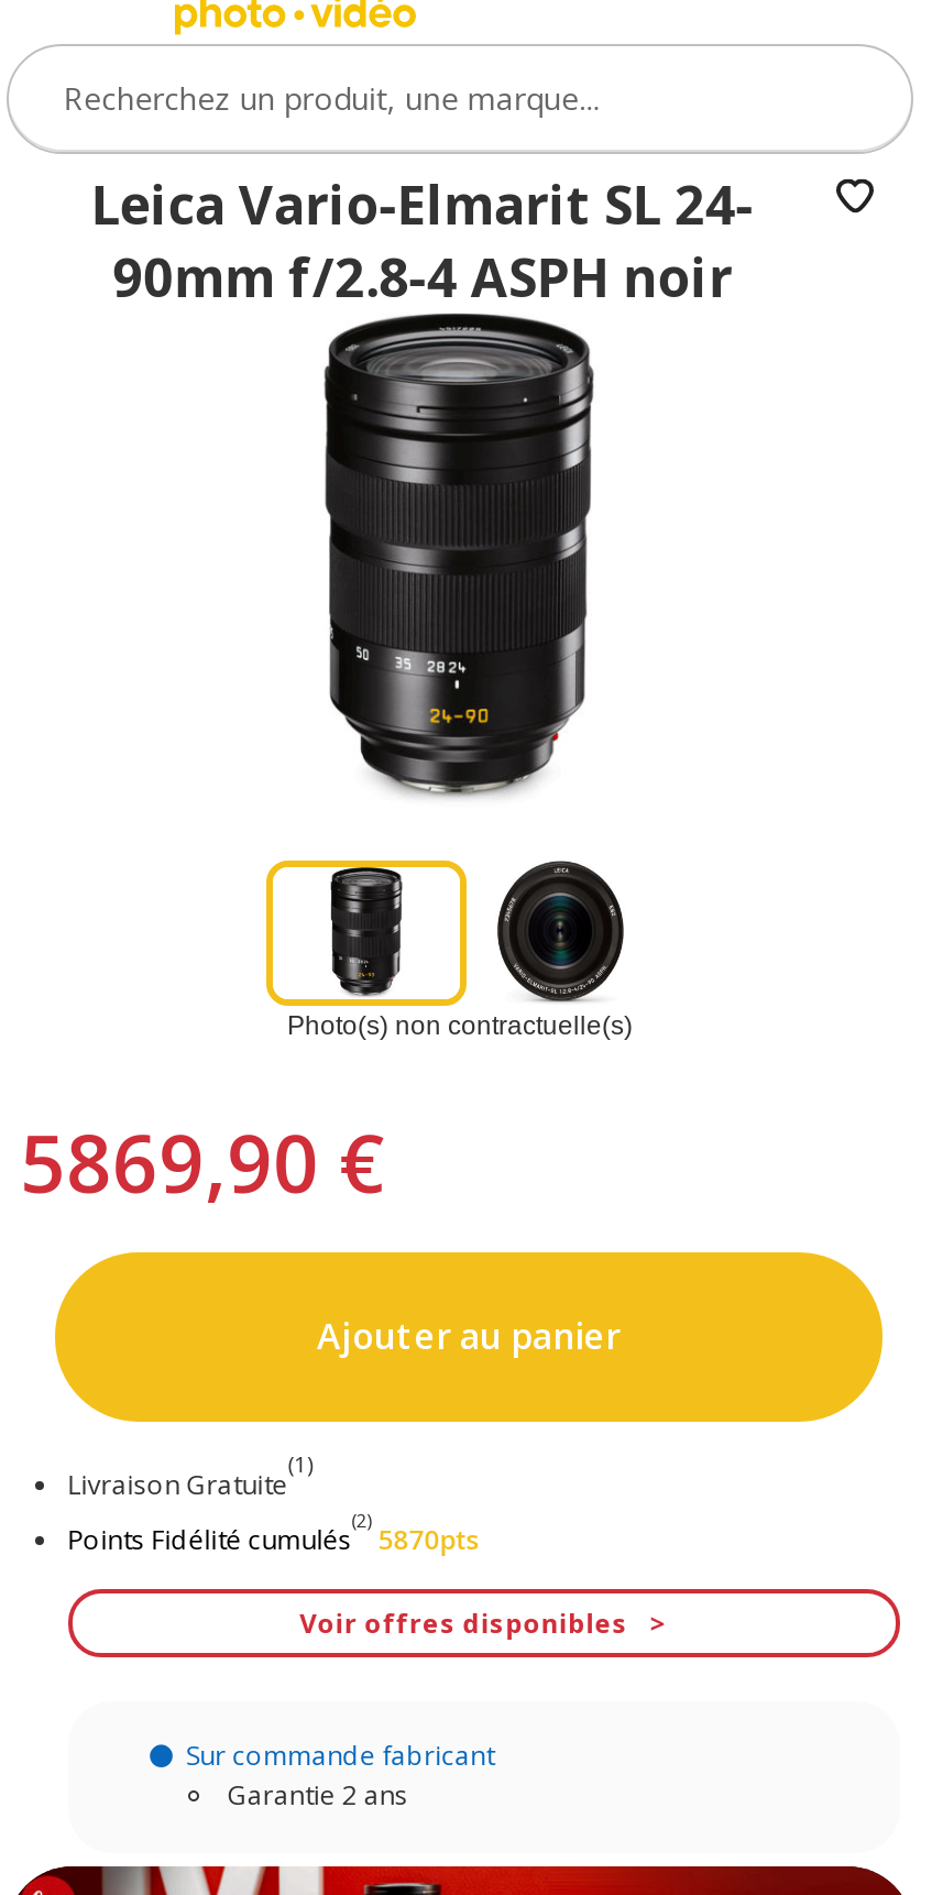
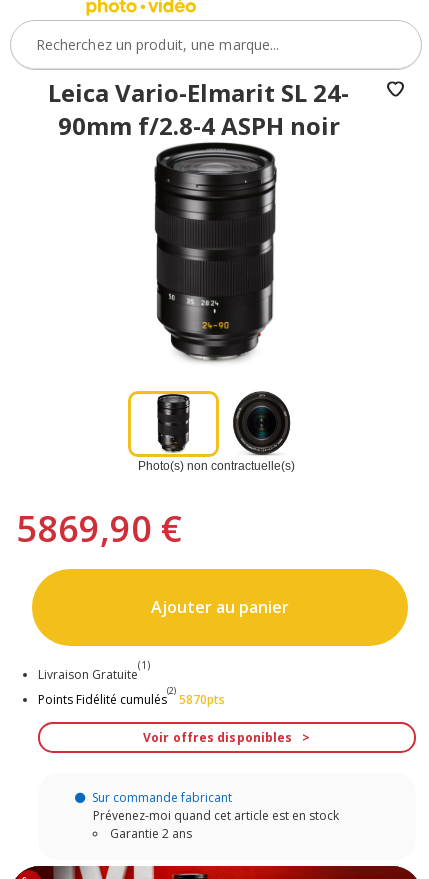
none -> [93,806,339,823] Prévenez-moi quand cet article est en stock

